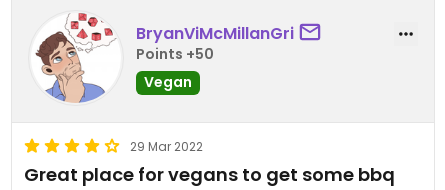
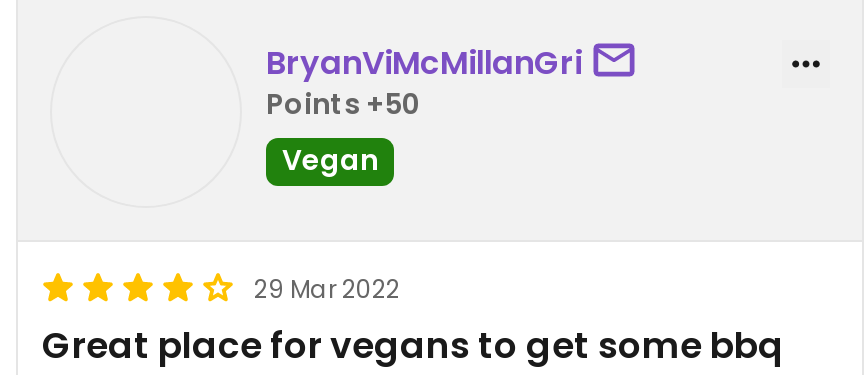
[35,12,113,103] [image] -> none

